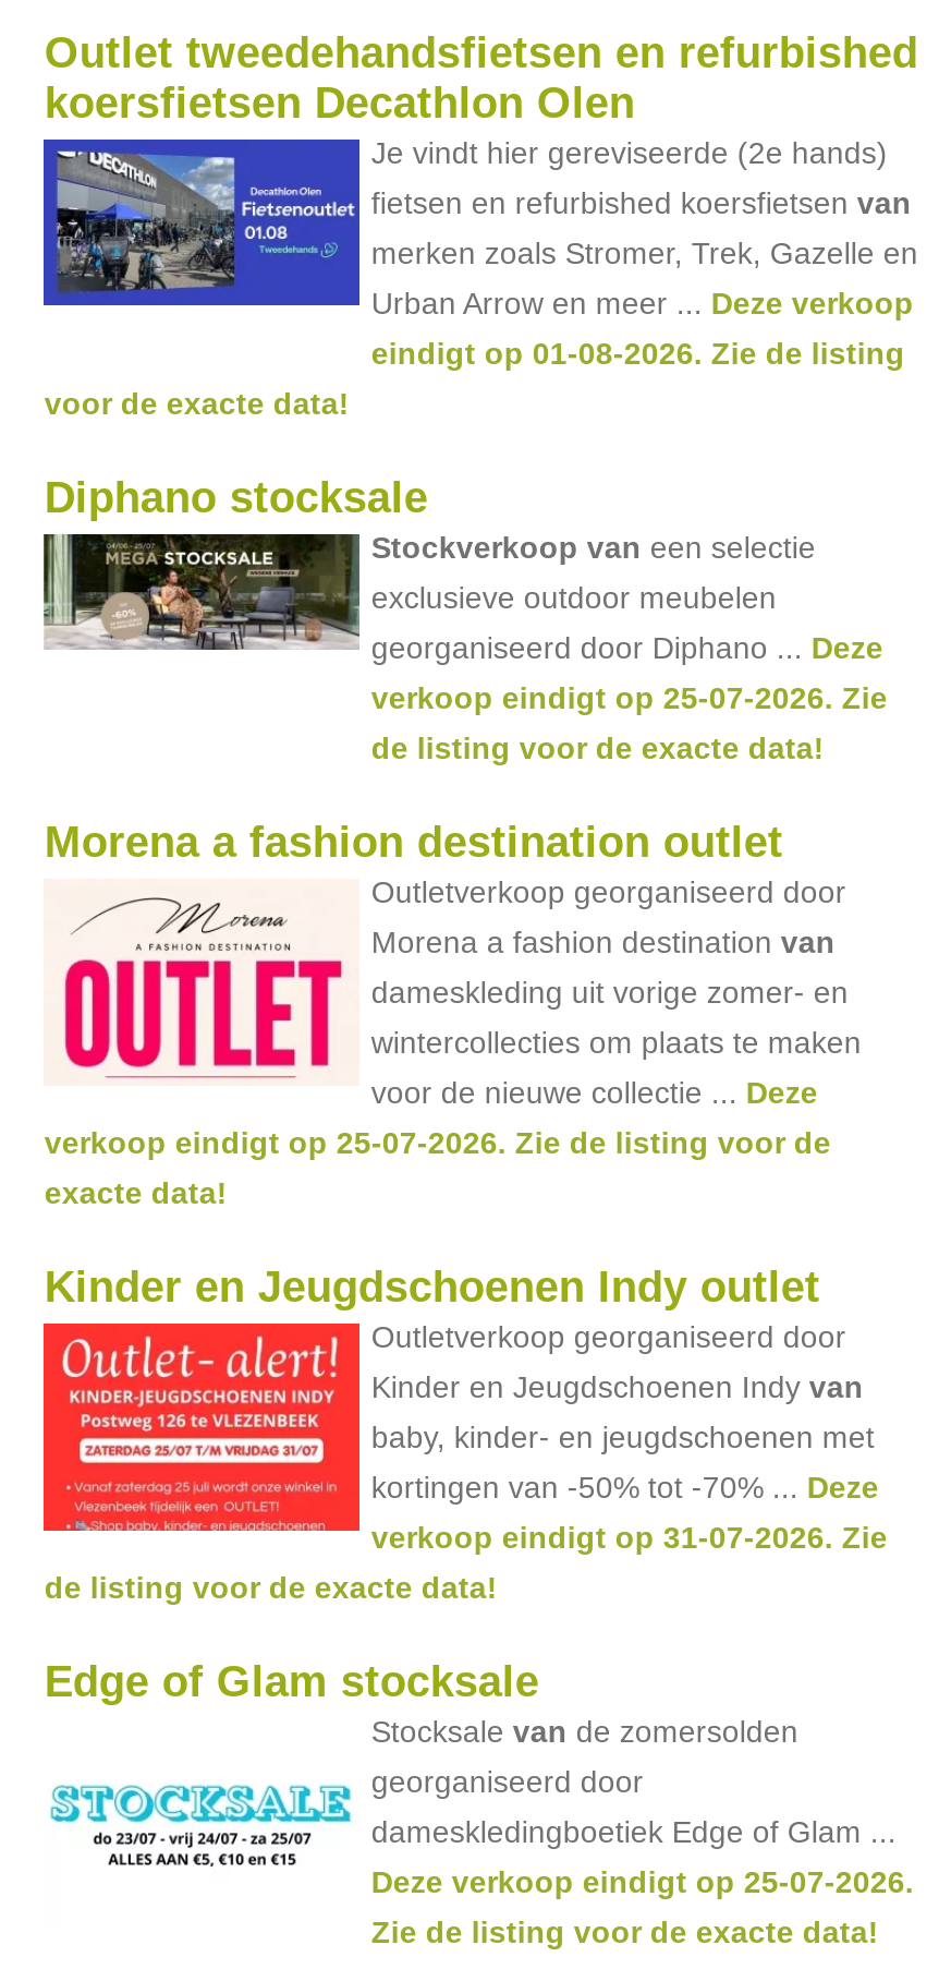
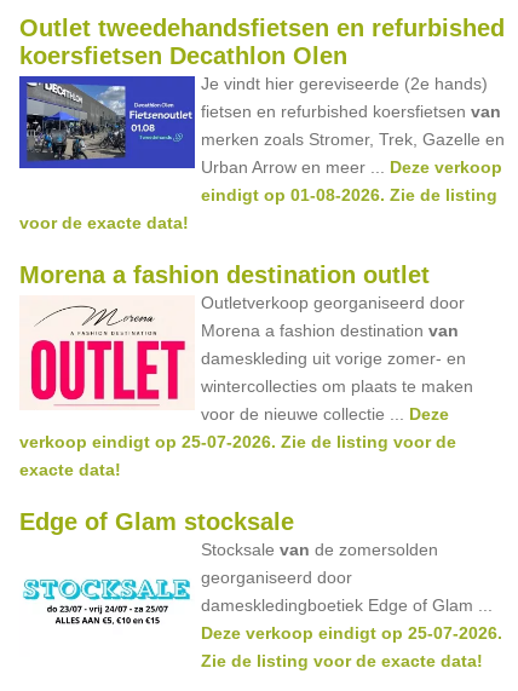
[41,473,888,765] [image] | Diphano stocksale | Stockverkoop van een selectie | exclusieve outdoor meubelen | georganiseerd door Diphano ... Deze | verkoop eindigt op 25-07-2026. Zie | de listing voor de exacte data! -> none
[41,1263,888,1605] [image] | Kinder en Jeugdschoenen Indy outlet | Outletverkoop georganiseerd door | Kinder en Jeugdschoenen Indy van | baby, kinder- en jeugdschoenen met | kortingen van -50% tot -70% ... Deze | verkoop eindigt op 31-07-2026. Zie | de listing voor de exacte data! -> none

